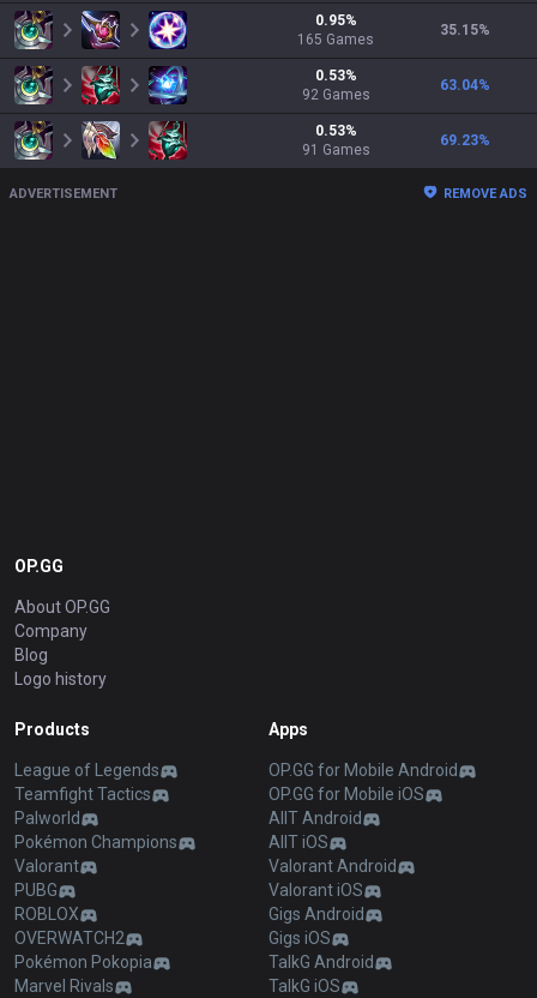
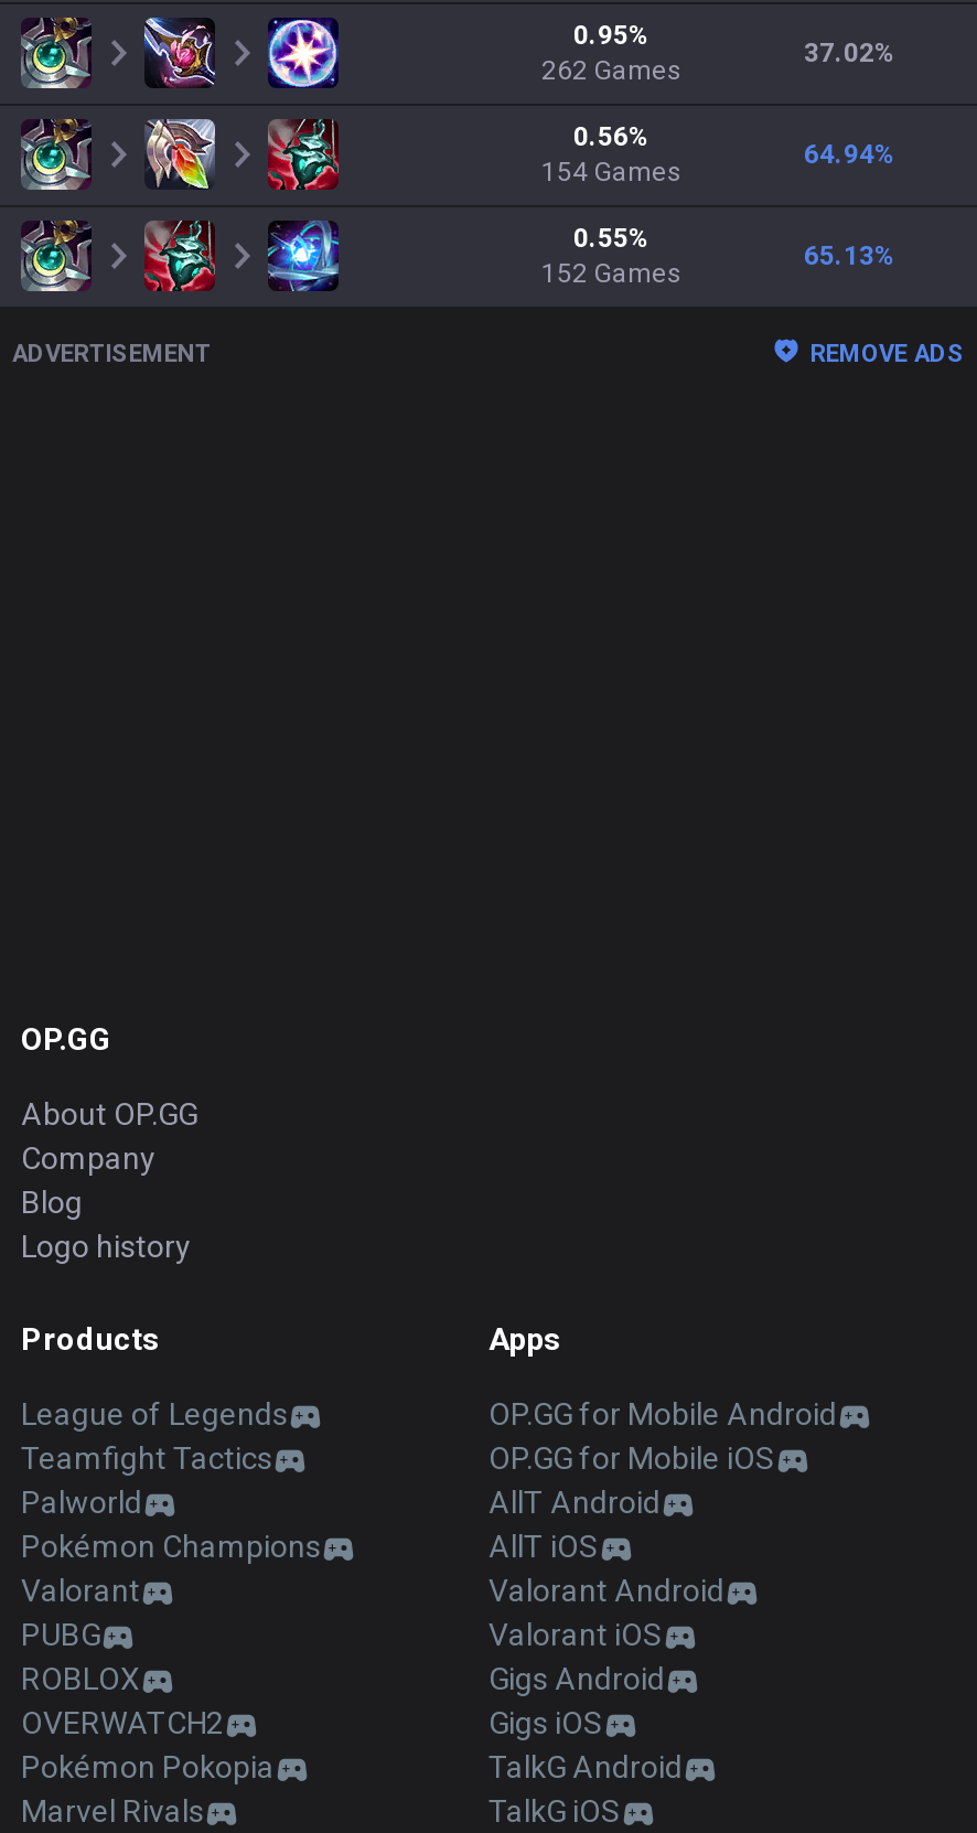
[440,22,490,38] 35.15% -> [804,37,897,68] 37.02%
[297,31,374,48] 165 Games -> [541,55,683,86] 262 Games
moved [80,65,121,106] -> [142,218,217,293]: [image]
[315,67,357,84] 0.53% -> [573,121,651,152] 0.56%
[440,77,490,94] 63.04% -> [804,139,897,170] 64.94%
[301,86,370,103] 92 Games -> [541,157,683,187] 154 Games
moved [82,120,121,161] -> [144,117,217,192]: [image]
[315,122,357,139] 0.53% -> [573,223,651,254] 0.55%
[440,132,490,149] 69.23% -> [804,240,897,271] 65.13%
[301,142,370,158] 91 Games -> [541,258,683,289] 152 Games

